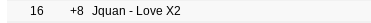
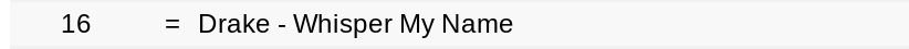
[70,4,181,18] +8 Jquan - Love X2 -> [165,9,514,39] = Drake - Whisper My Name

